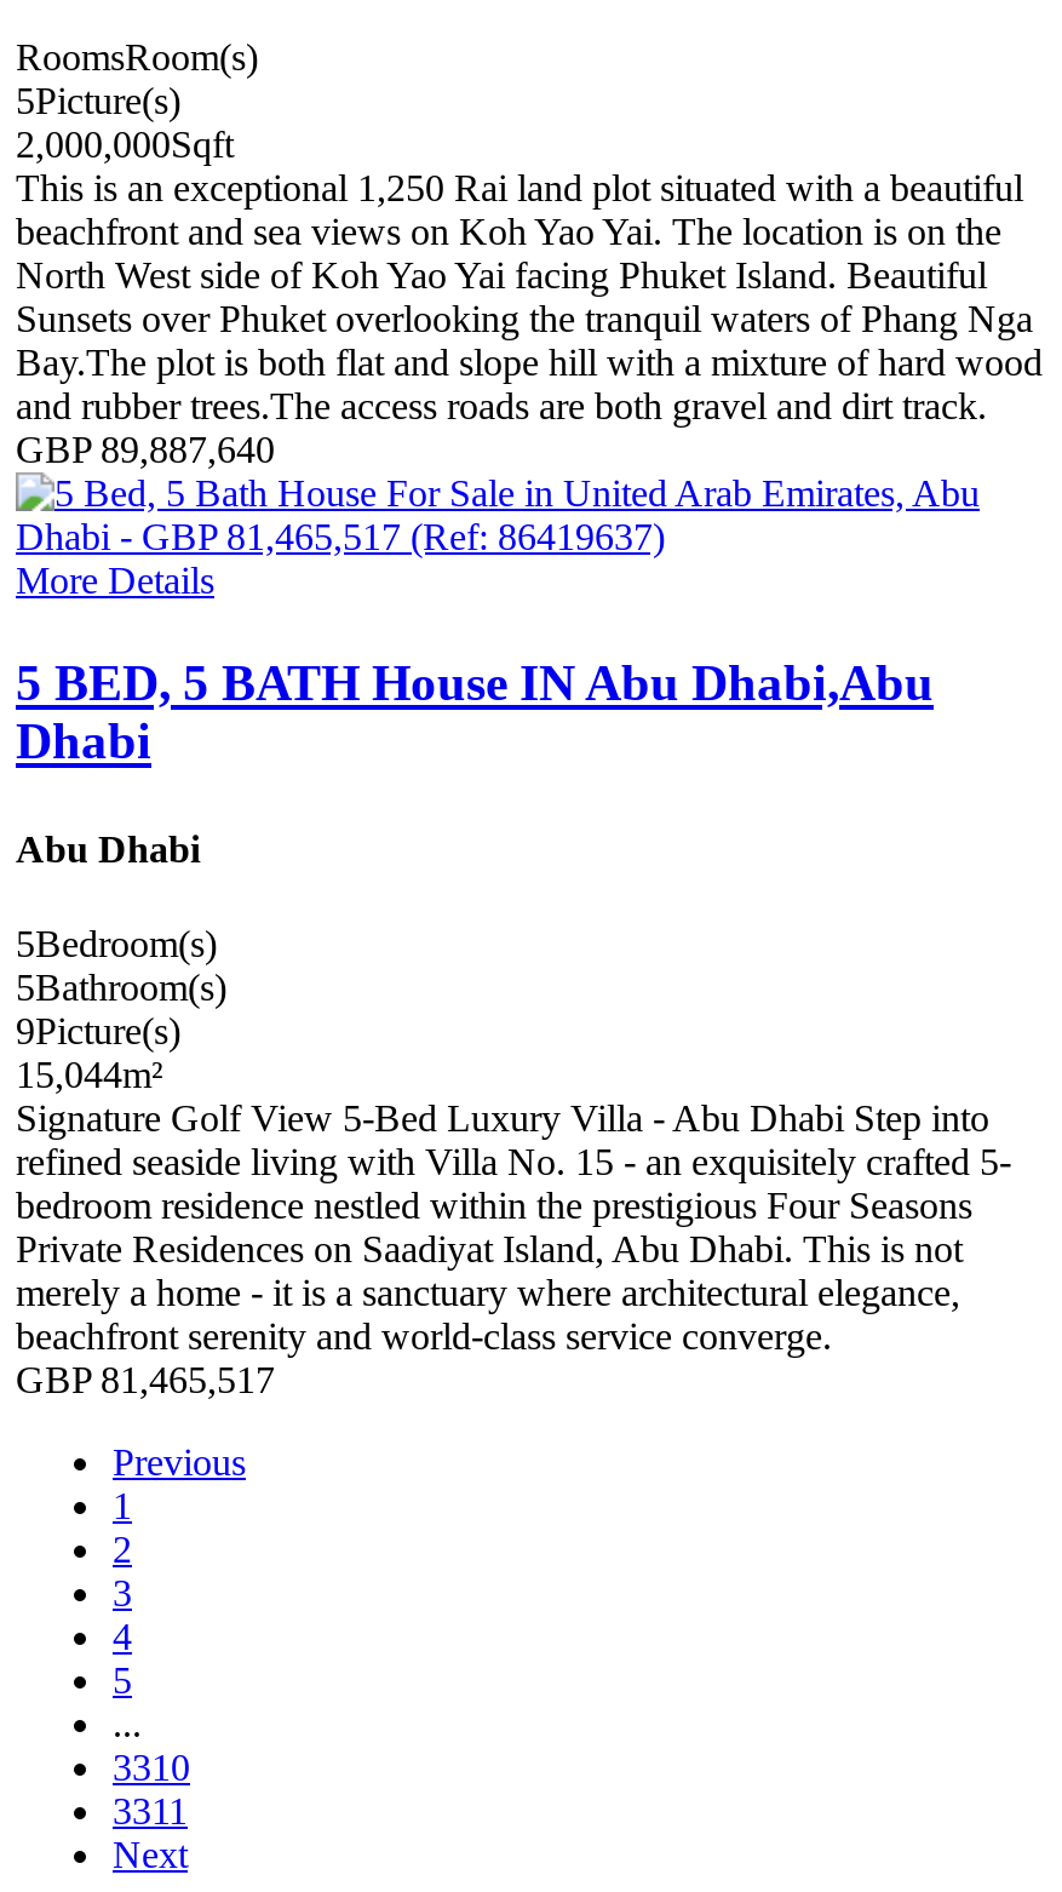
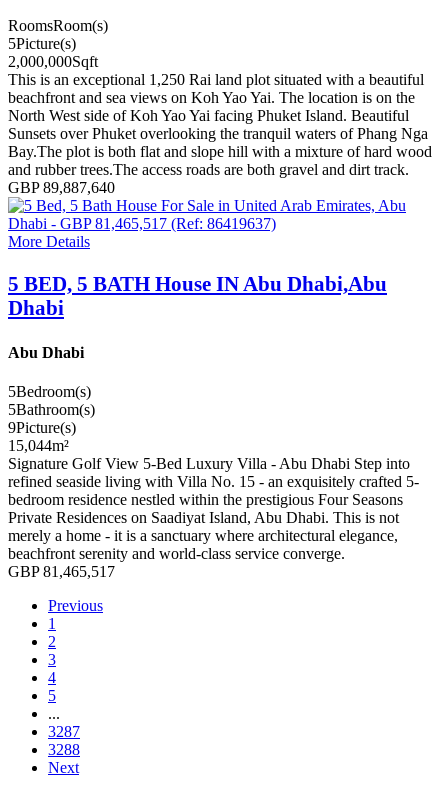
[113,1747,190,1788] 3310 -> [48,723,80,740] 3287
[113,1790,188,1831] 3311 -> [48,741,80,758] 3288

